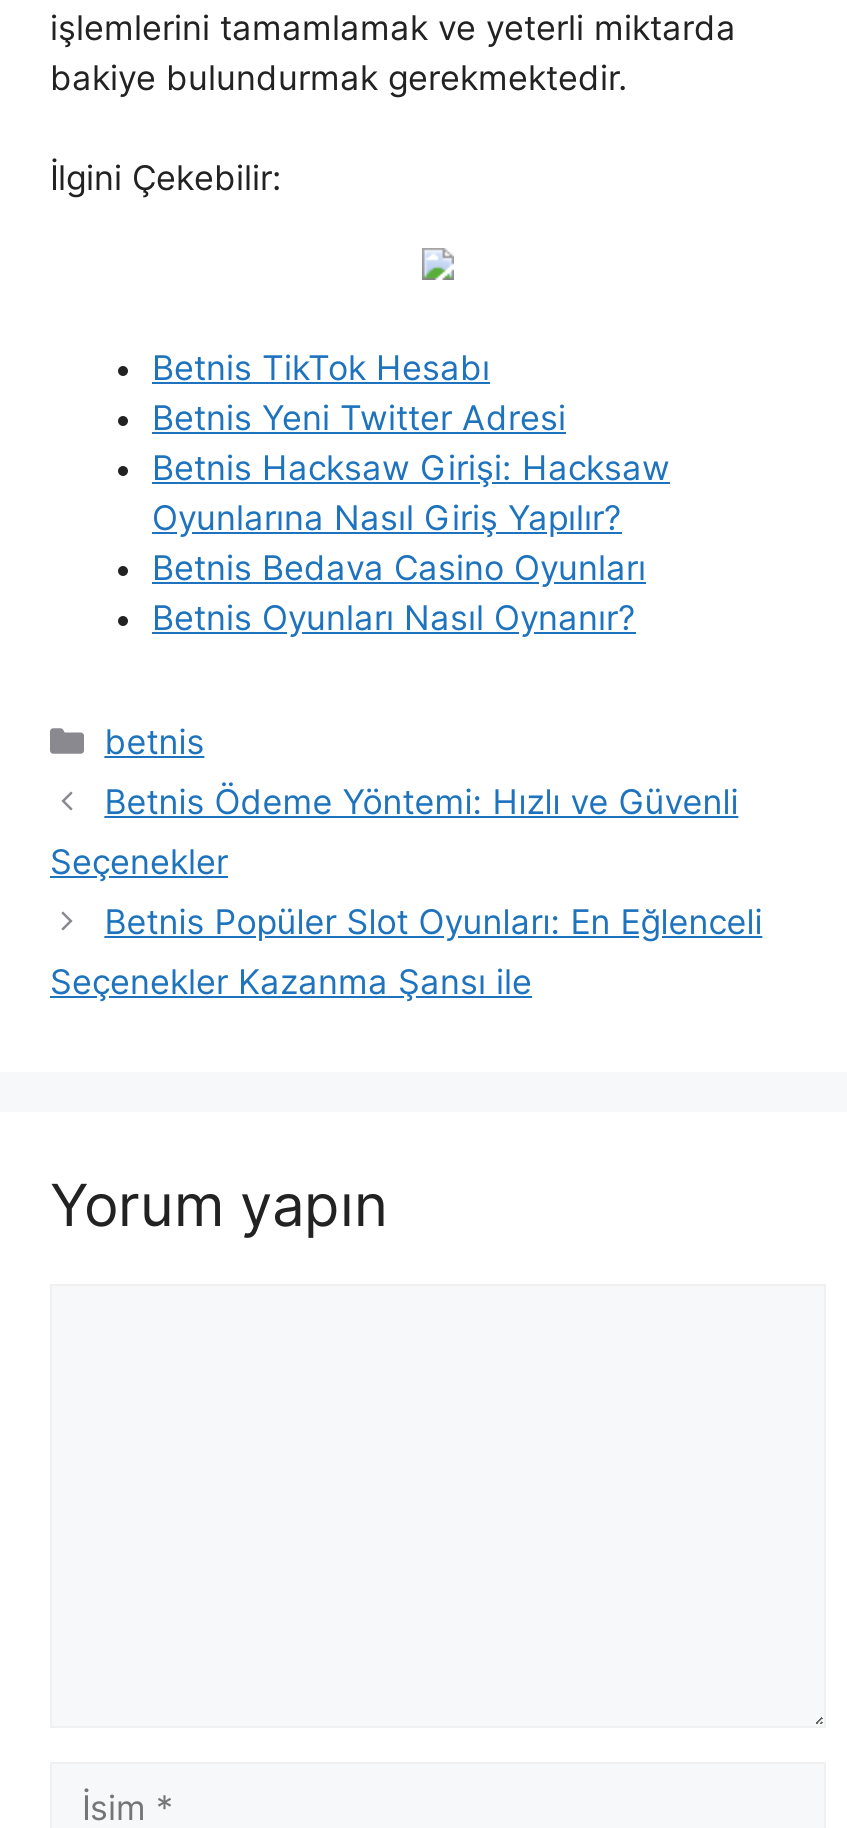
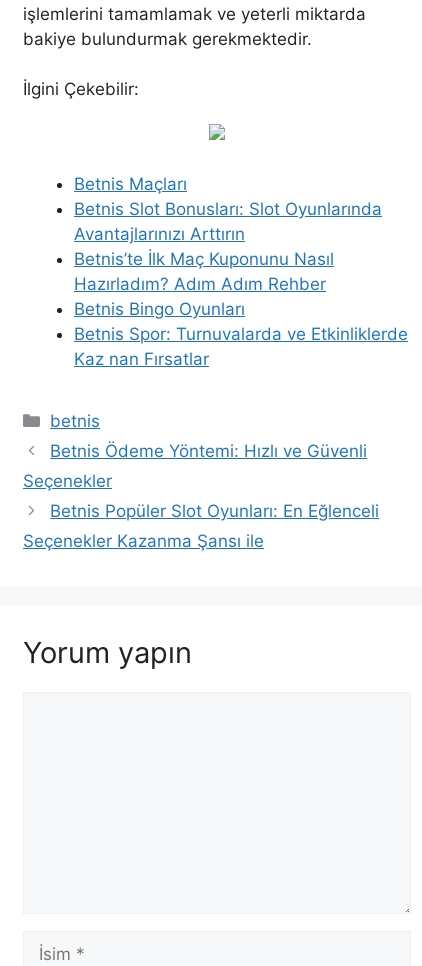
[152,348,670,638] Betnis TikTok Hesabı | Betnis Yeni Twitter Adresi | Betnis Hacksaw Girişi: Hacksaw | Oyunlarına Nasıl Giriş Yapılır? | Betnis Bedava Casino Oyunları | Betnis Oyunları Nasıl Oynanır? -> [74,174,408,369] Betnis Maçları | Betnis Slot Bonusları: Slot Oyunlarında | Avantajlarınızı Arttırın | Betnis’te İlk Maç Kuponunu Nasıl | Hazırladım? Adım Adım Rehber | Betnis Bingo Oyunları | Betnis Spor: Turnuvalarda ve Etkinliklerde | Kaz nan Fırsatlar

